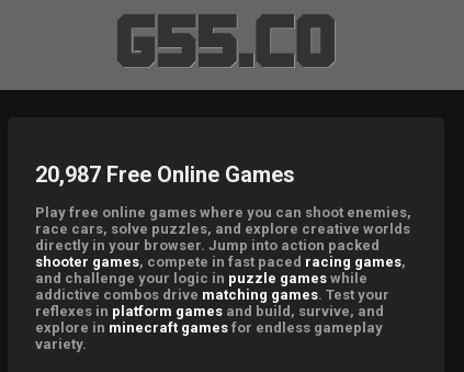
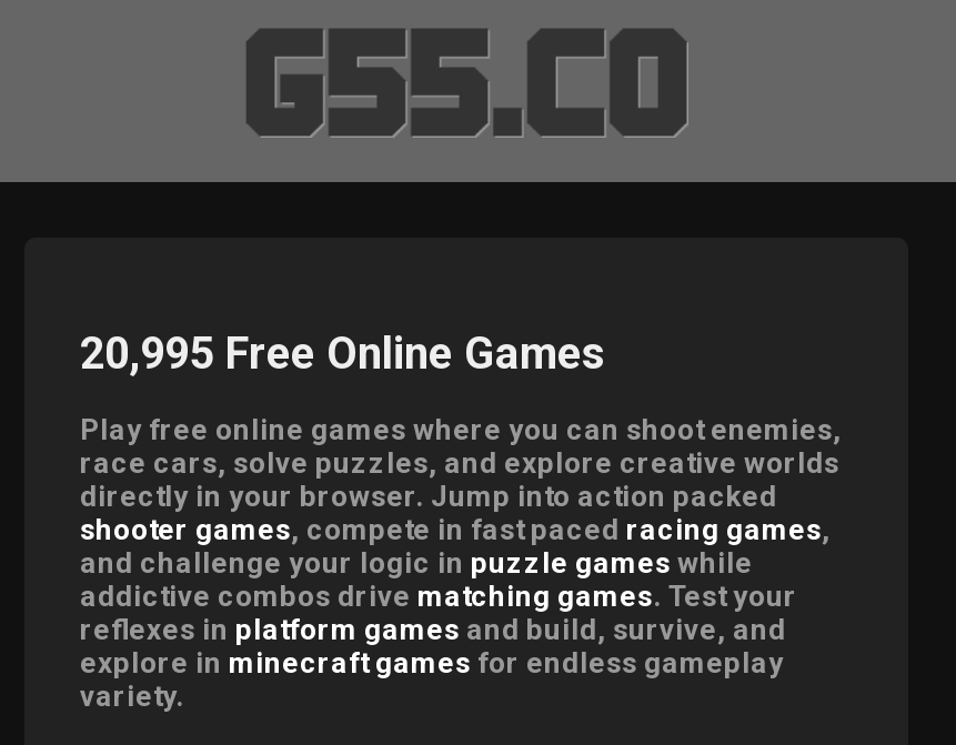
[35,161,295,188] 20,987 Free Online Games -> [80,326,606,380] 20,995 Free Online Games

